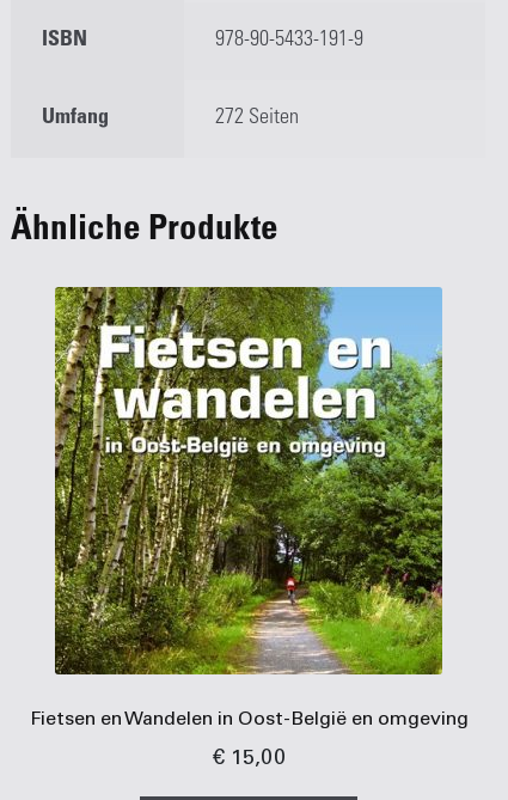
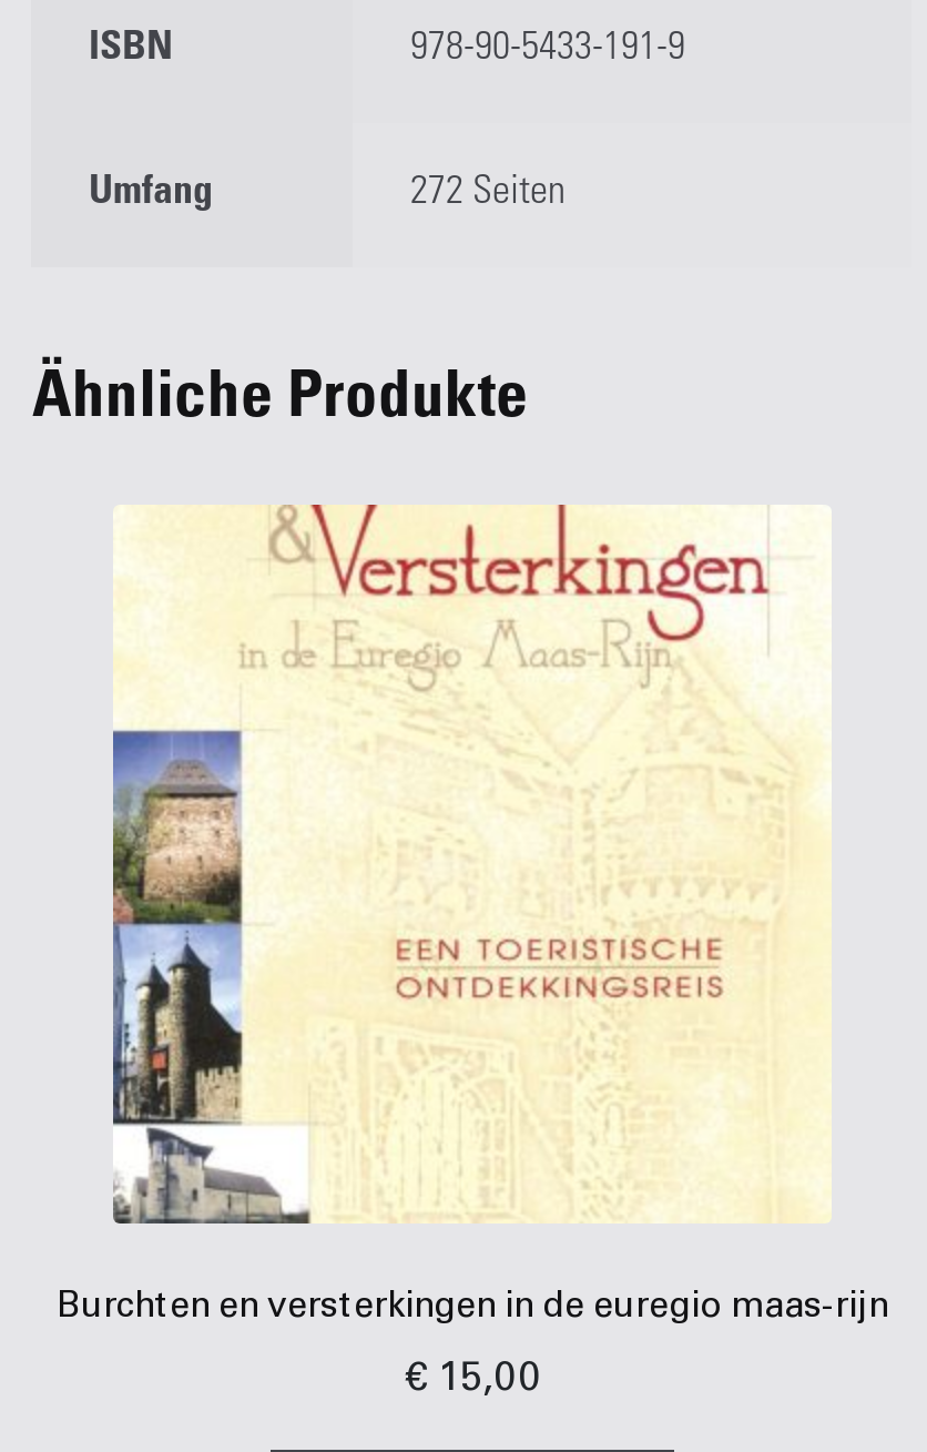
[29,286,468,729] [image] | Fietsen en Wandelen in Oost-België en omgeving -> [57,504,888,1326] [image] | Burchten en versterkingen in de euregio maas-rijn

